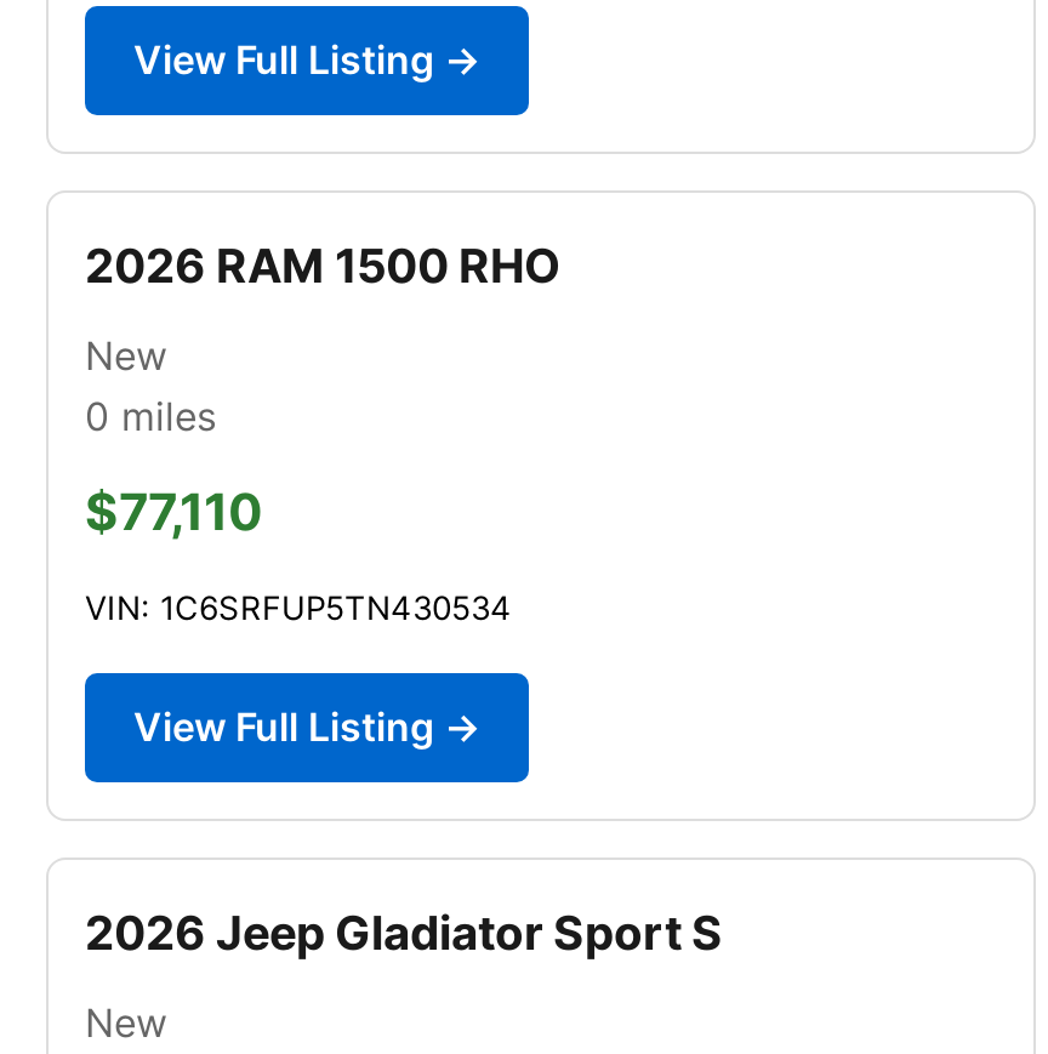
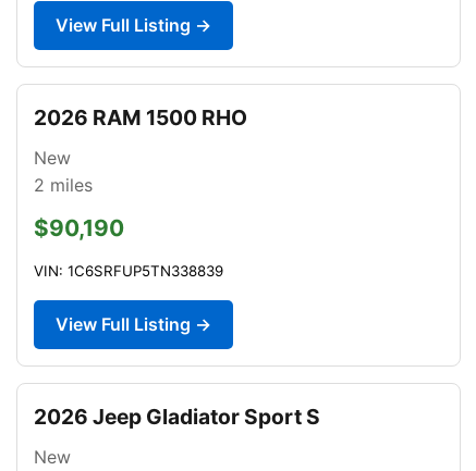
[85,392,216,440] 0 miles -> [34,174,93,196] 2 miles
[85,481,262,542] $77,110 -> [34,214,124,241] $90,190
[85,588,512,627] VIN: 1C6SRFUP5TN430534 -> [34,262,223,279] VIN: 1C6SRFUP5TN338839

